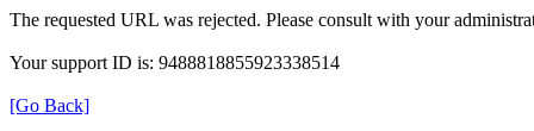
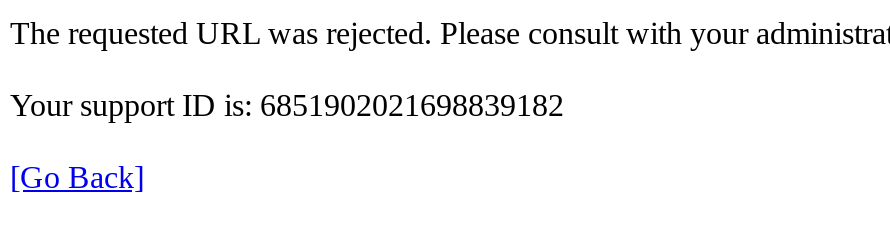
[10,52,340,73] Your support ID is: 9488818855923338514 -> [10,88,564,122] Your support ID is: 6851902021698839182

